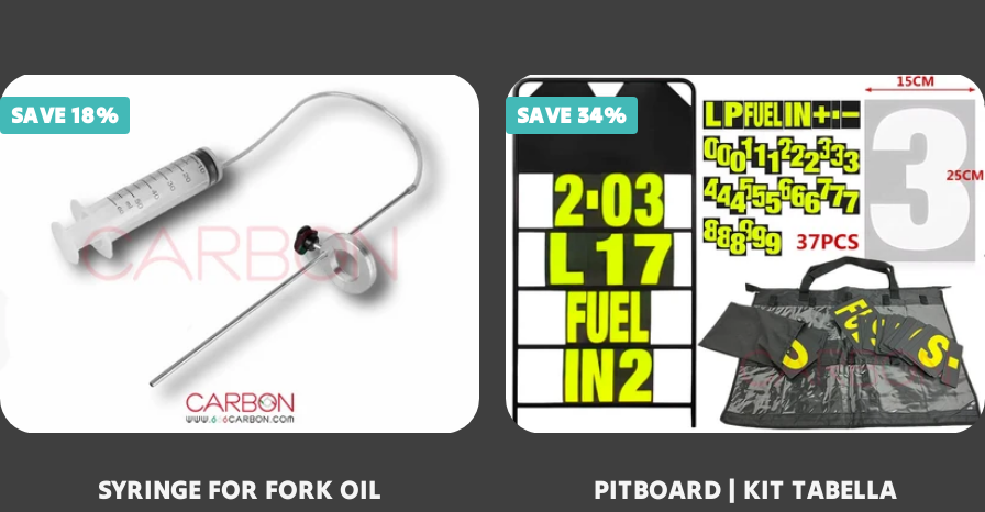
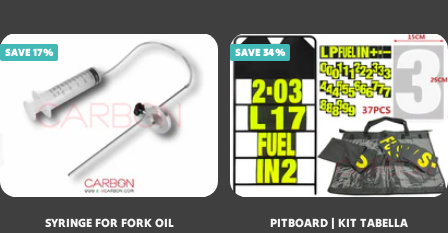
[11,100,119,129] SAVE 18% -> [5,46,53,59] SAVE 17%

